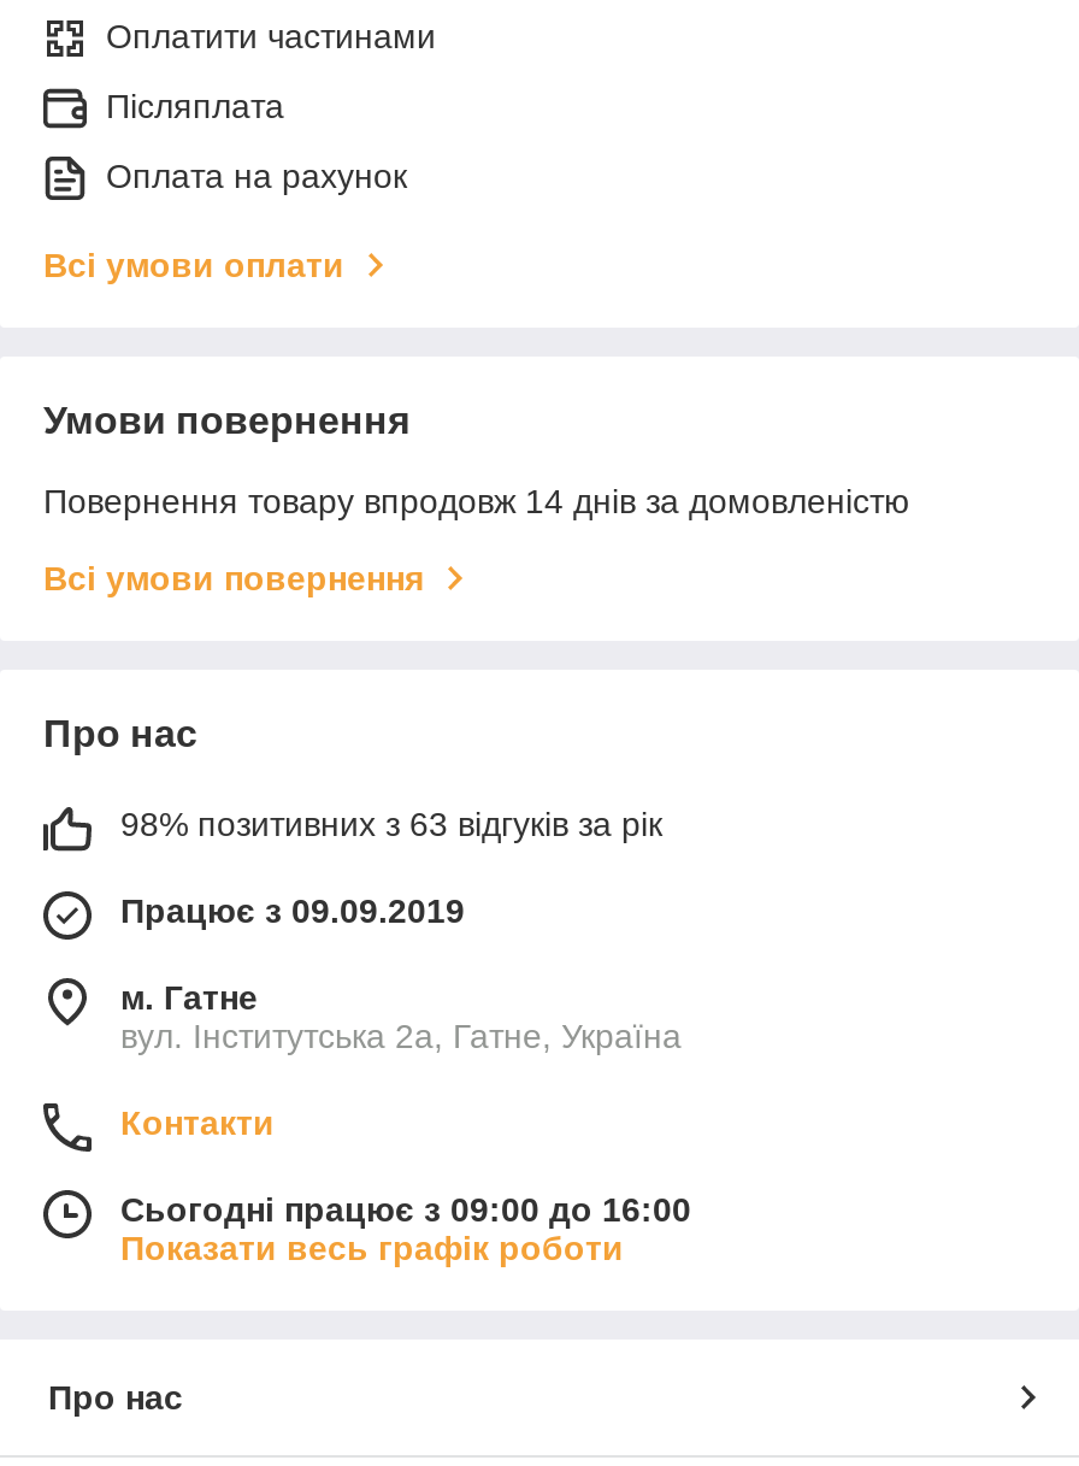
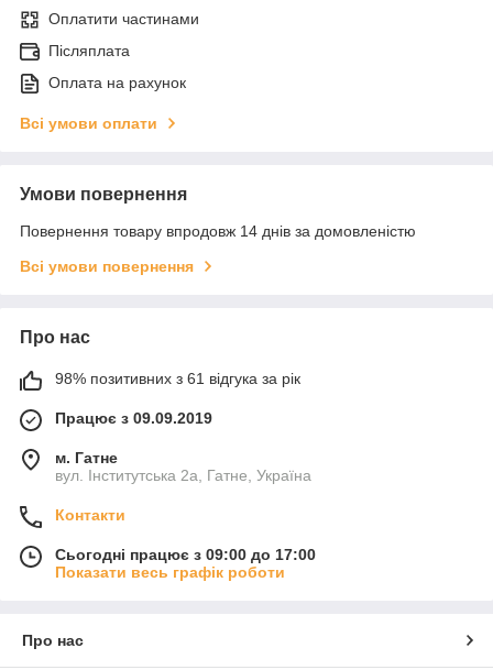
[120,805,662,844] 98% позитивних з 63 відгуків за рік -> [55,370,300,387] 98% позитивних з 61 відгука за рік
[120,1191,691,1229] Сьогодні працює з 09:00 до 16:00 -> [55,546,316,564] Сьогодні працює з 09:00 до 17:00

